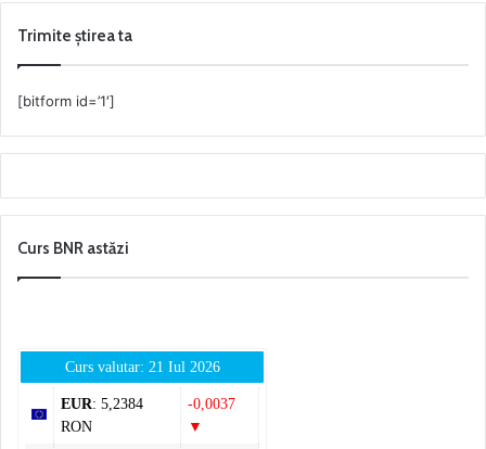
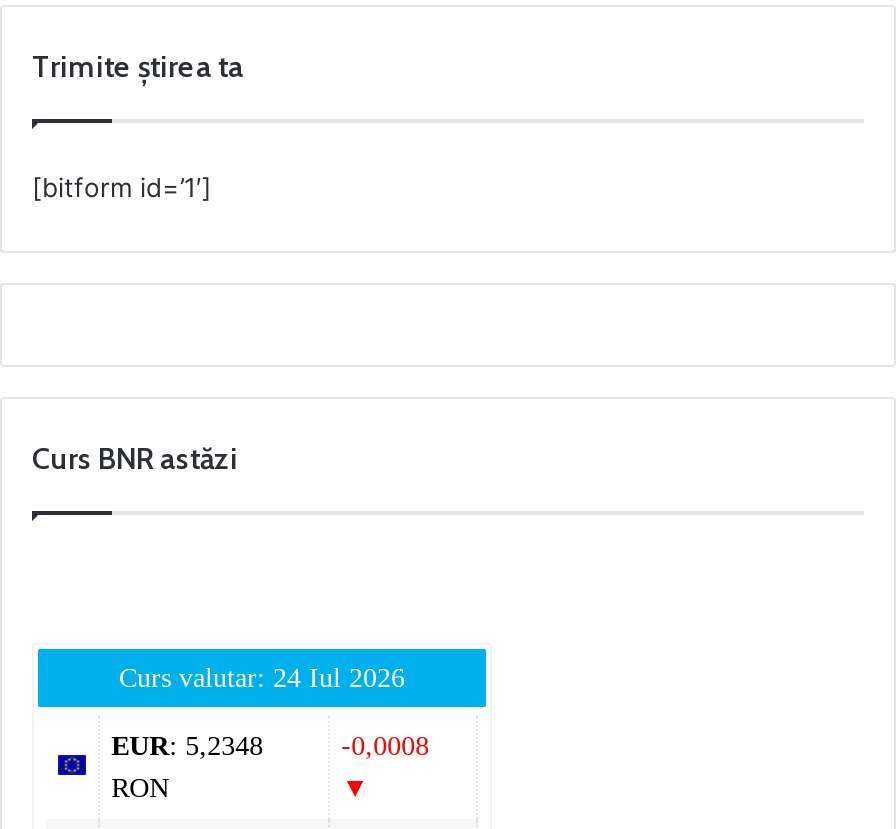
[65,359,220,375] Curs valutar: 21 Iul 2026 -> [119,663,405,693] Curs valutar: 24 Iul 2026
[60,396,143,412] EUR: 5,2384 -> [111,731,263,761] EUR: 5,2348
[187,396,235,412] -0,0037 -> [341,731,429,761] -0,0008

